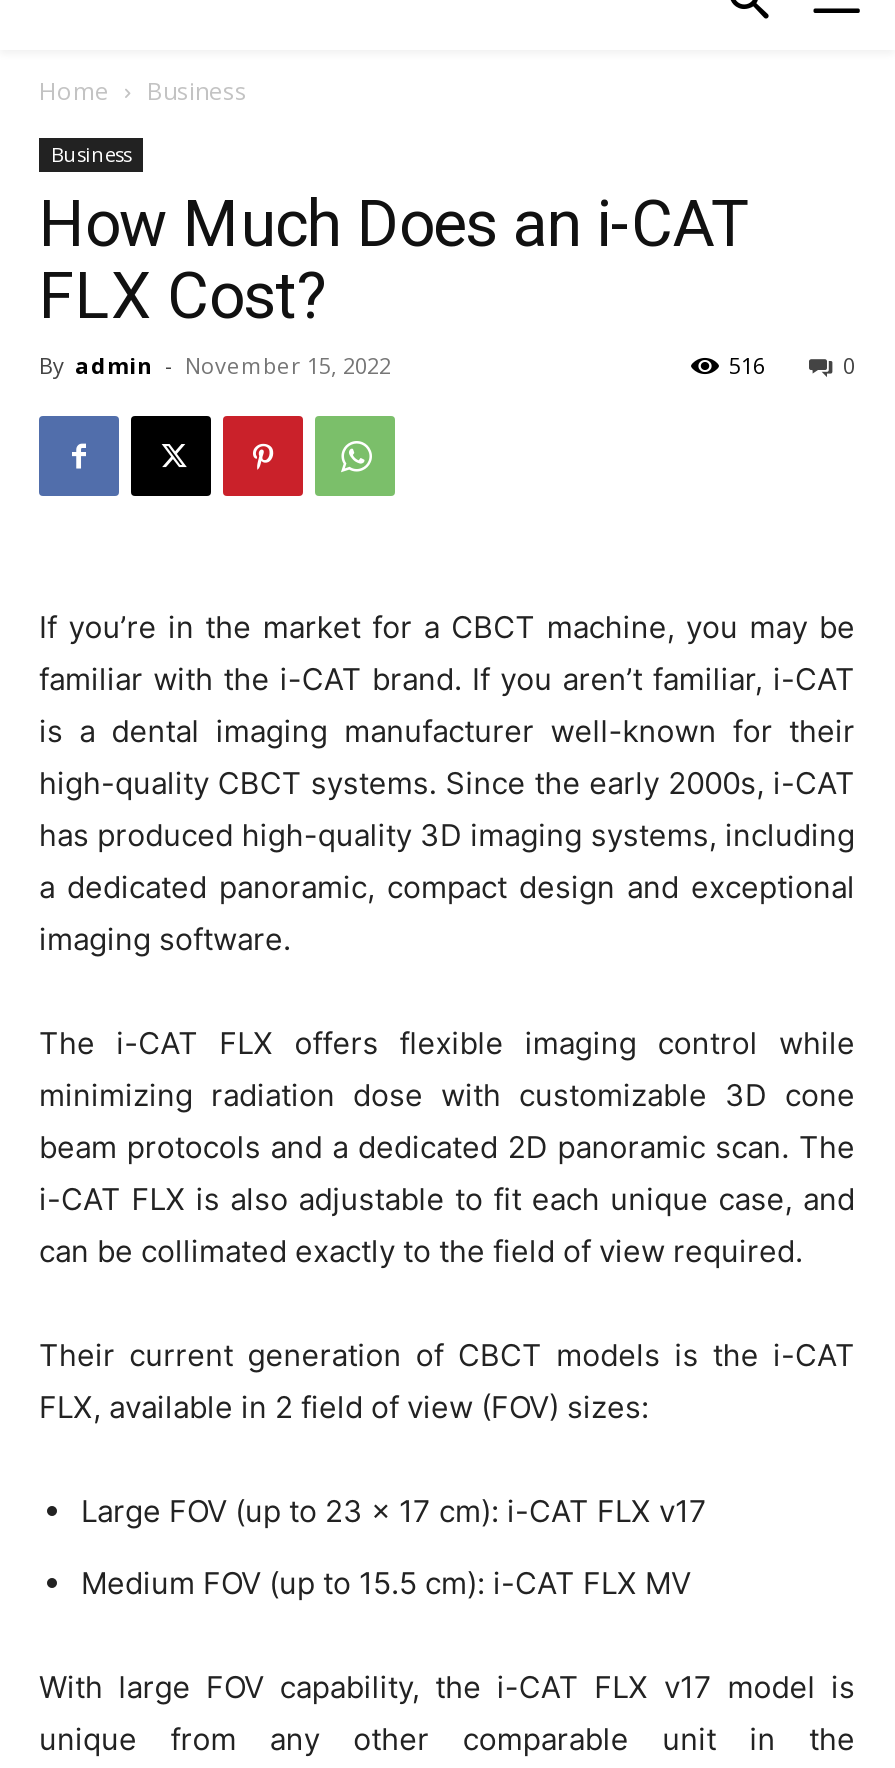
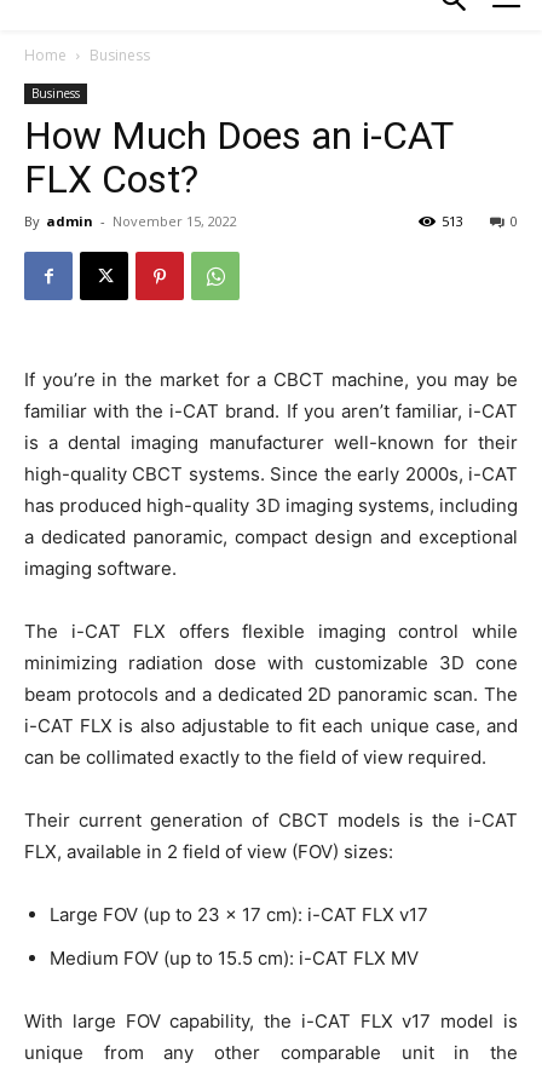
[729,351,765,381] 516 -> [442,212,463,230] 513

